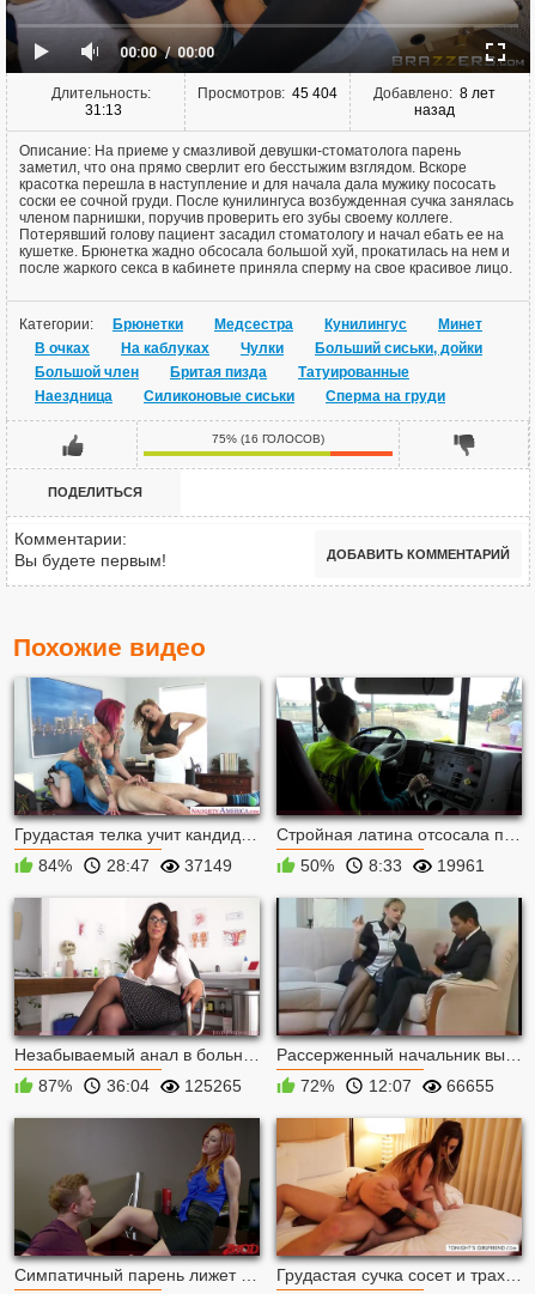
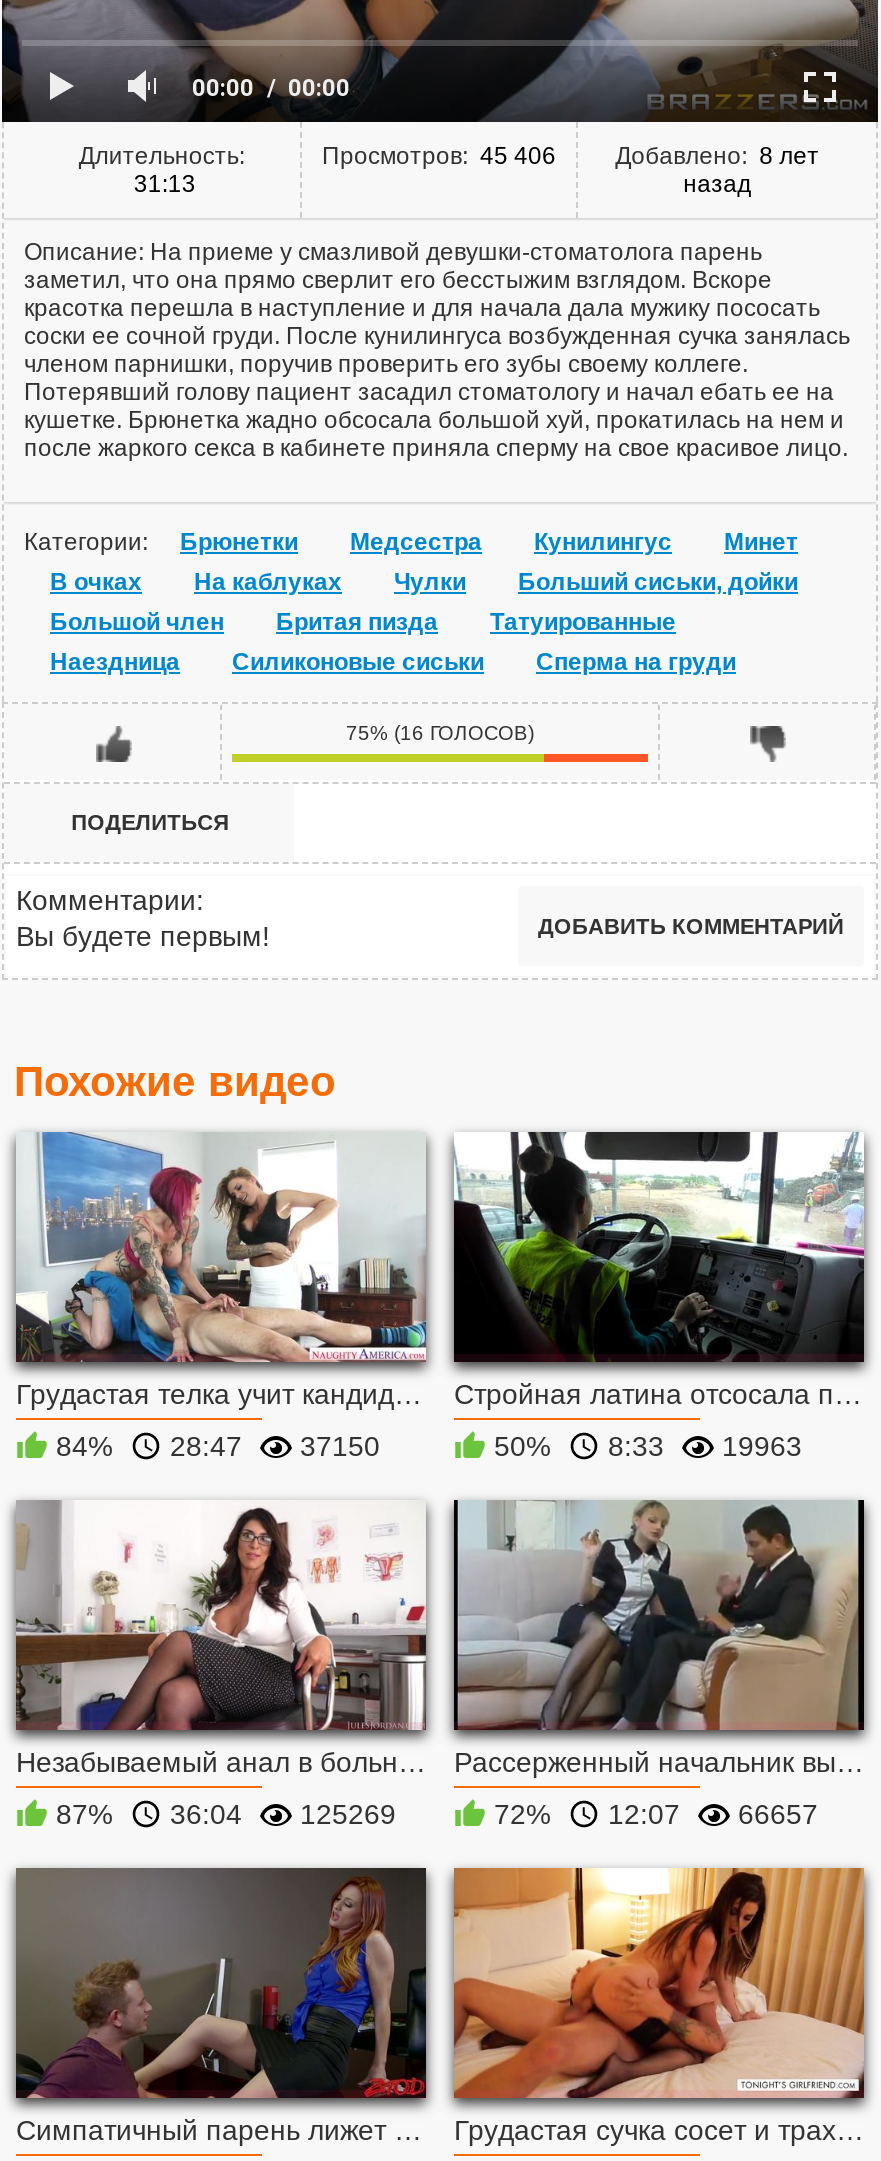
[197,85,338,102] Просмотров: 45 404 -> [322,142,556,170] Просмотров: 45 406
[34,856,232,875] 84% 28:47 37149 -> [48,1431,380,1463] 84% 28:47 37150
[296,856,485,875] 50% 8:33 19961 -> [486,1431,802,1463] 50% 8:33 19963
[34,1076,242,1096] 87% 36:04 125265 -> [48,1799,396,1831] 87% 36:04 125269
[296,1076,494,1096] 72% 12:07 66655 -> [486,1799,818,1831] 72% 12:07 66657

